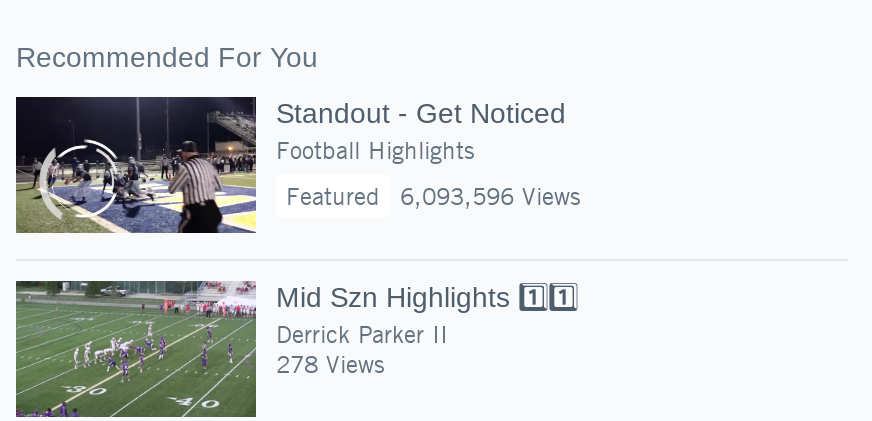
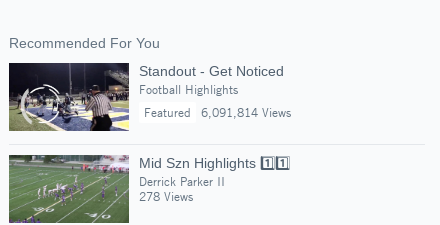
[286,181,580,211] Featured 6,093,596 Views -> [144,105,291,120] Featured 6,091,814 Views

